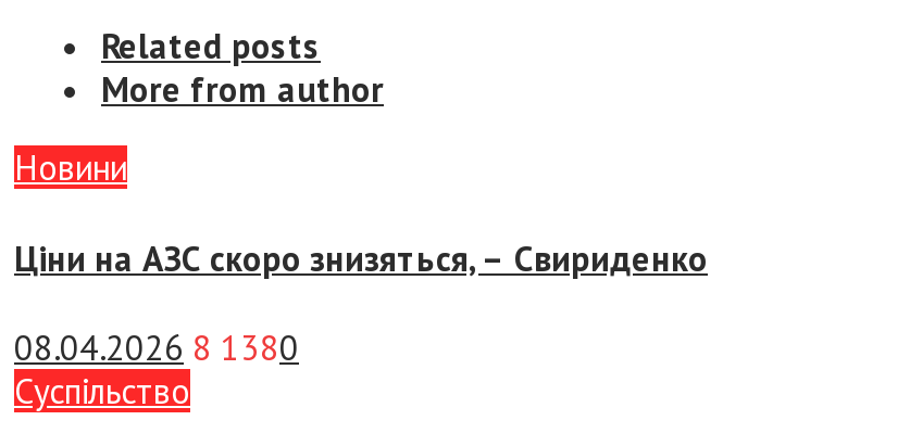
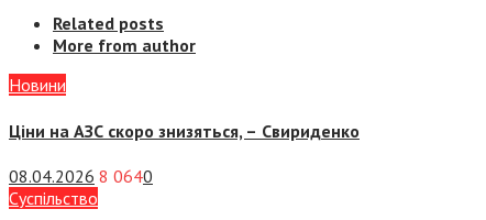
[14,326,299,369] 08.04.2026 8 1380 -> [9,165,153,187] 08.04.2026 8 0640

